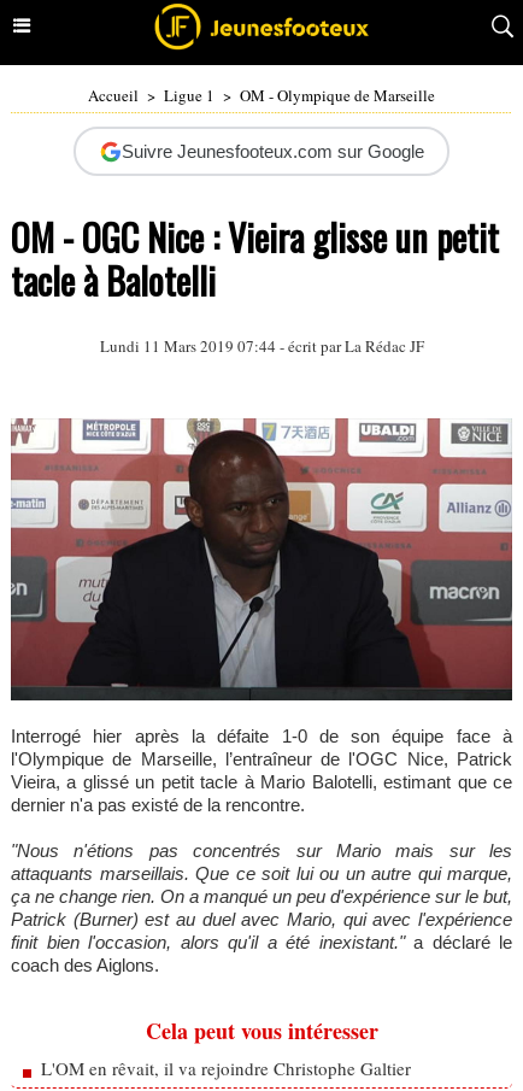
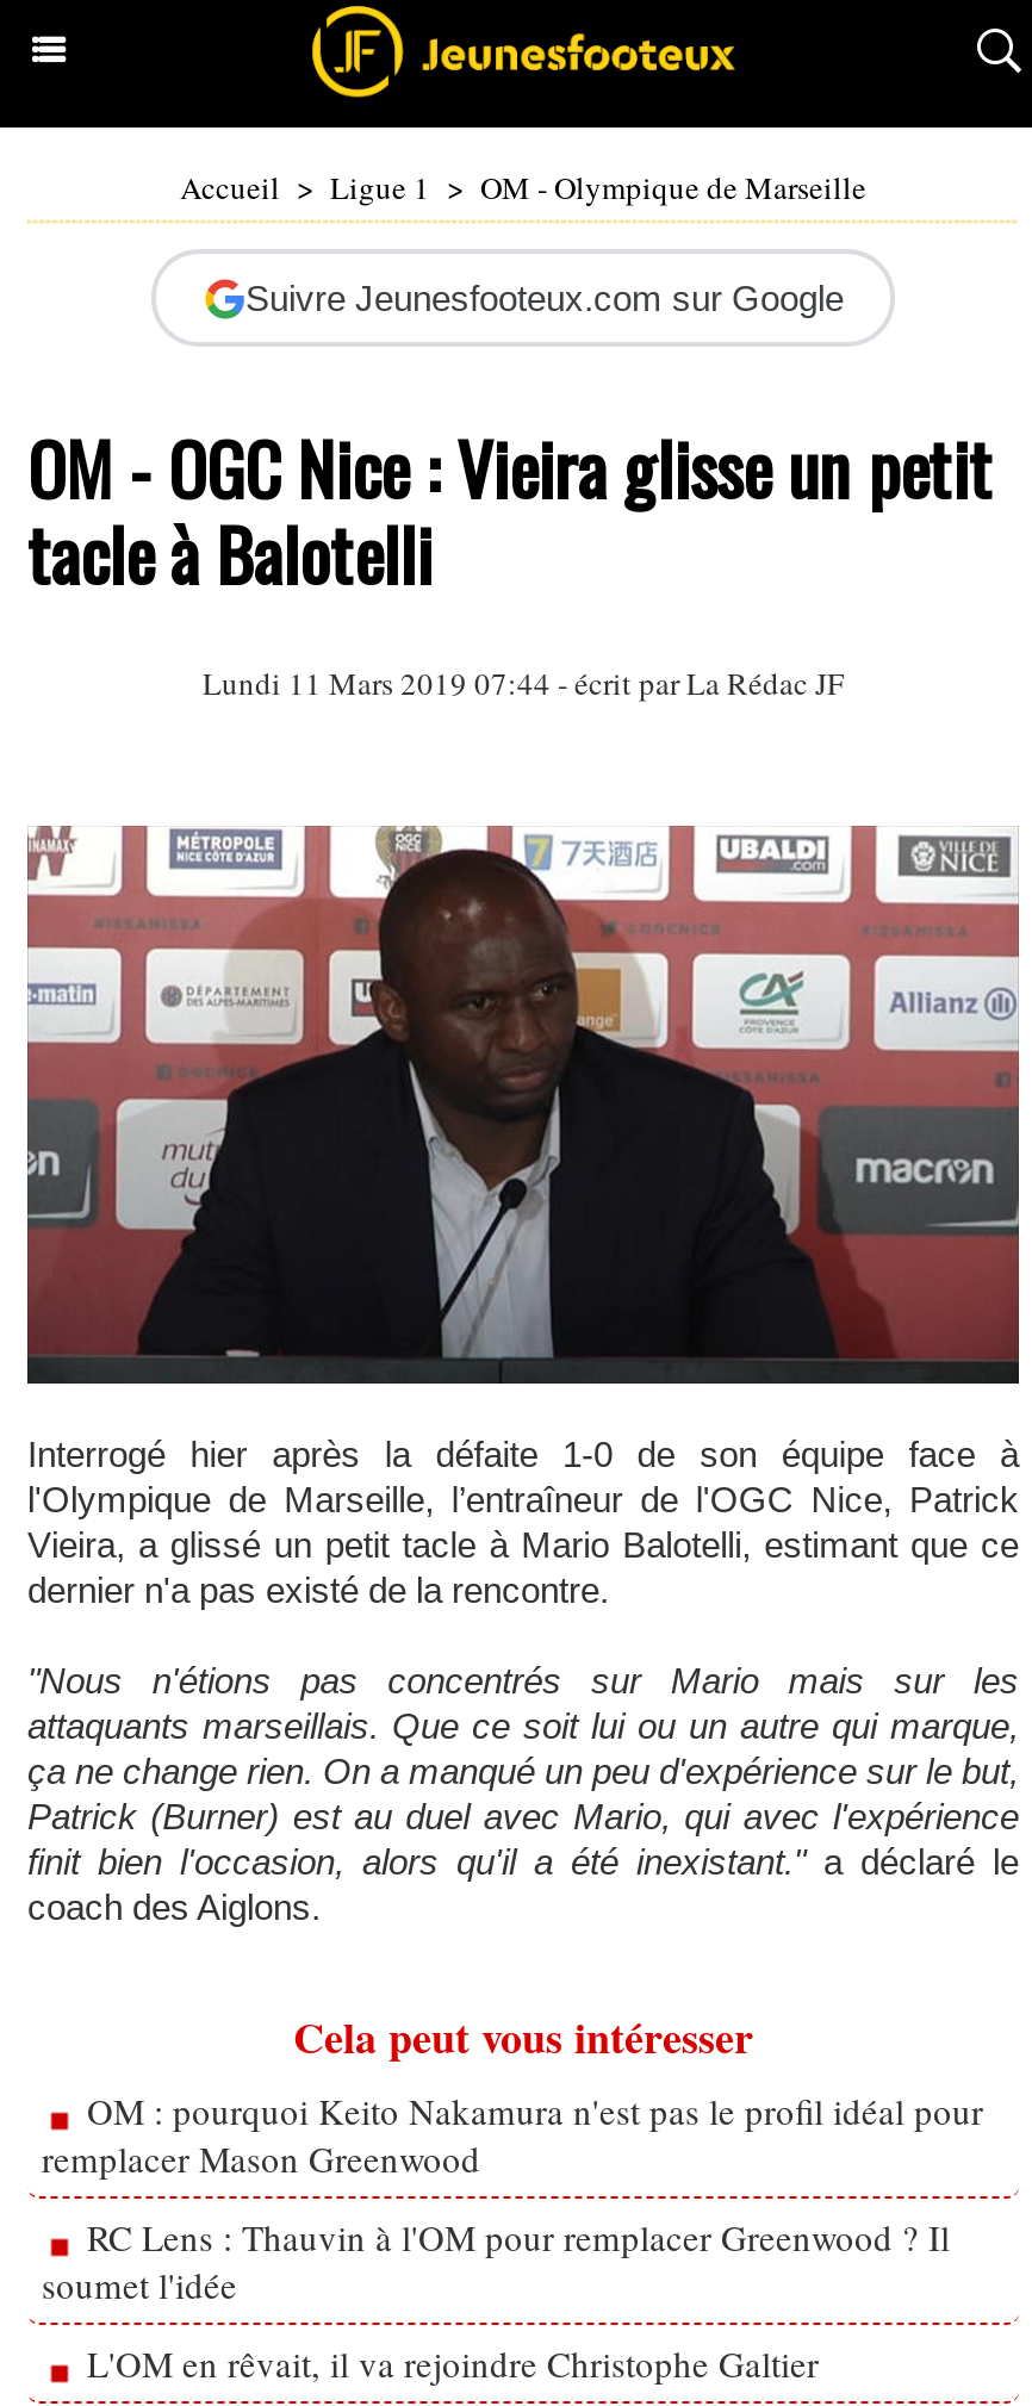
none -> [42,2087,983,2308] OM : pourquoi Keito Nakamura n'est pas le profil idéal pour | remplacer Mason Greenwood | RC Lens : Thauvin à l'OM pour remplacer Greenwood ? Il | soumet l'idée

